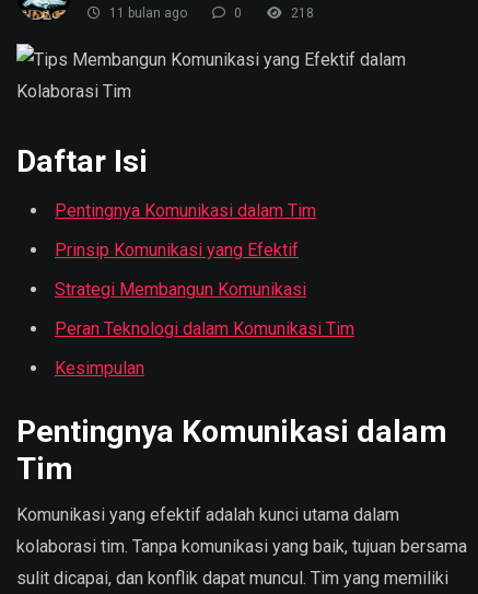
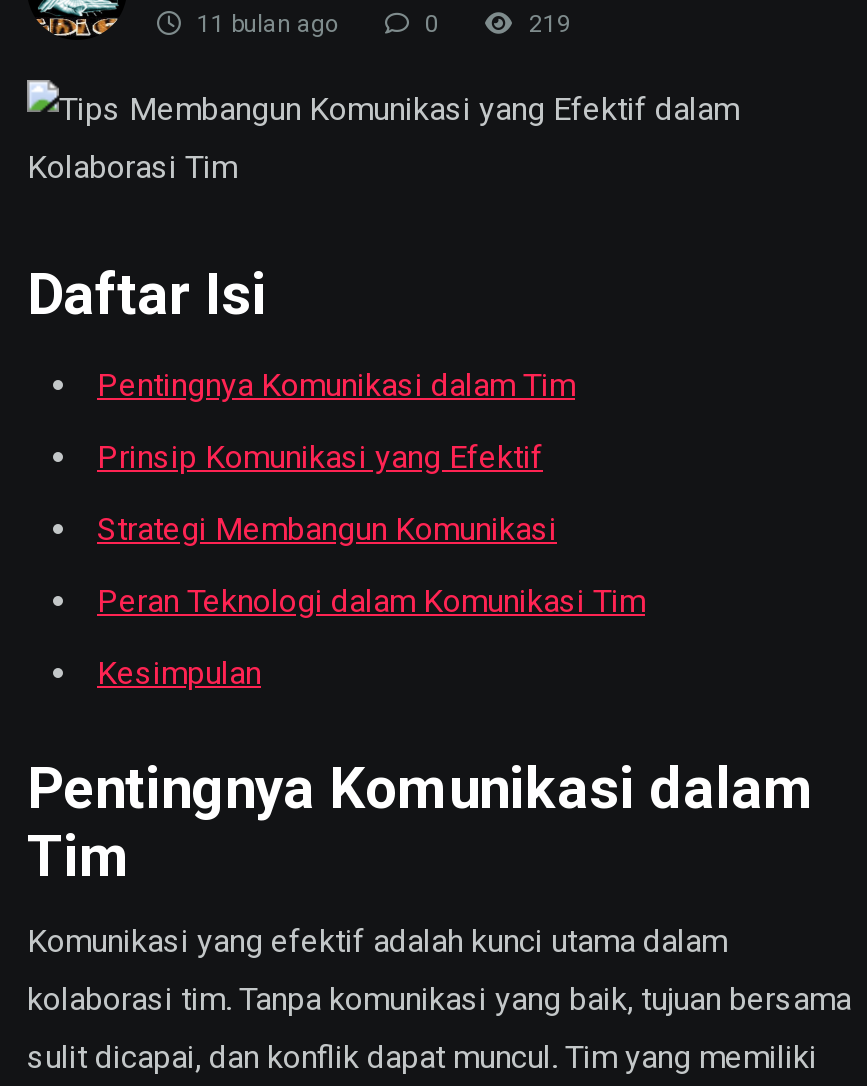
[288,6,314,21] 218 -> [523,10,571,38] 219

